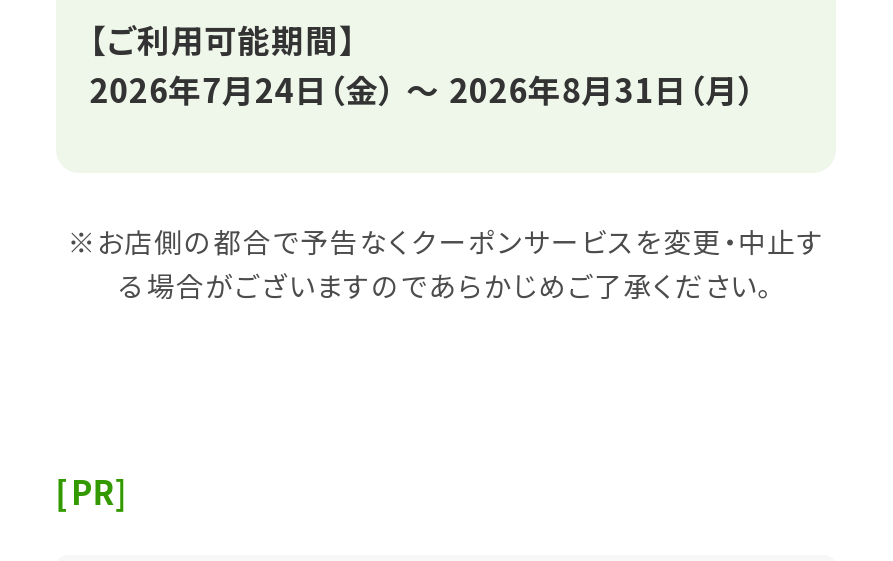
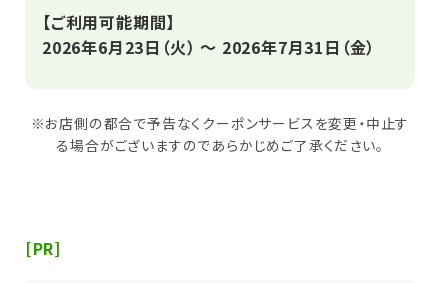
[90,65,756,113] 2026年7月24日（金） ～ 2026年8月31日（月） -> [42,35,375,59] 2026年6月23日（火） ～ 2026年7月31日（金）

